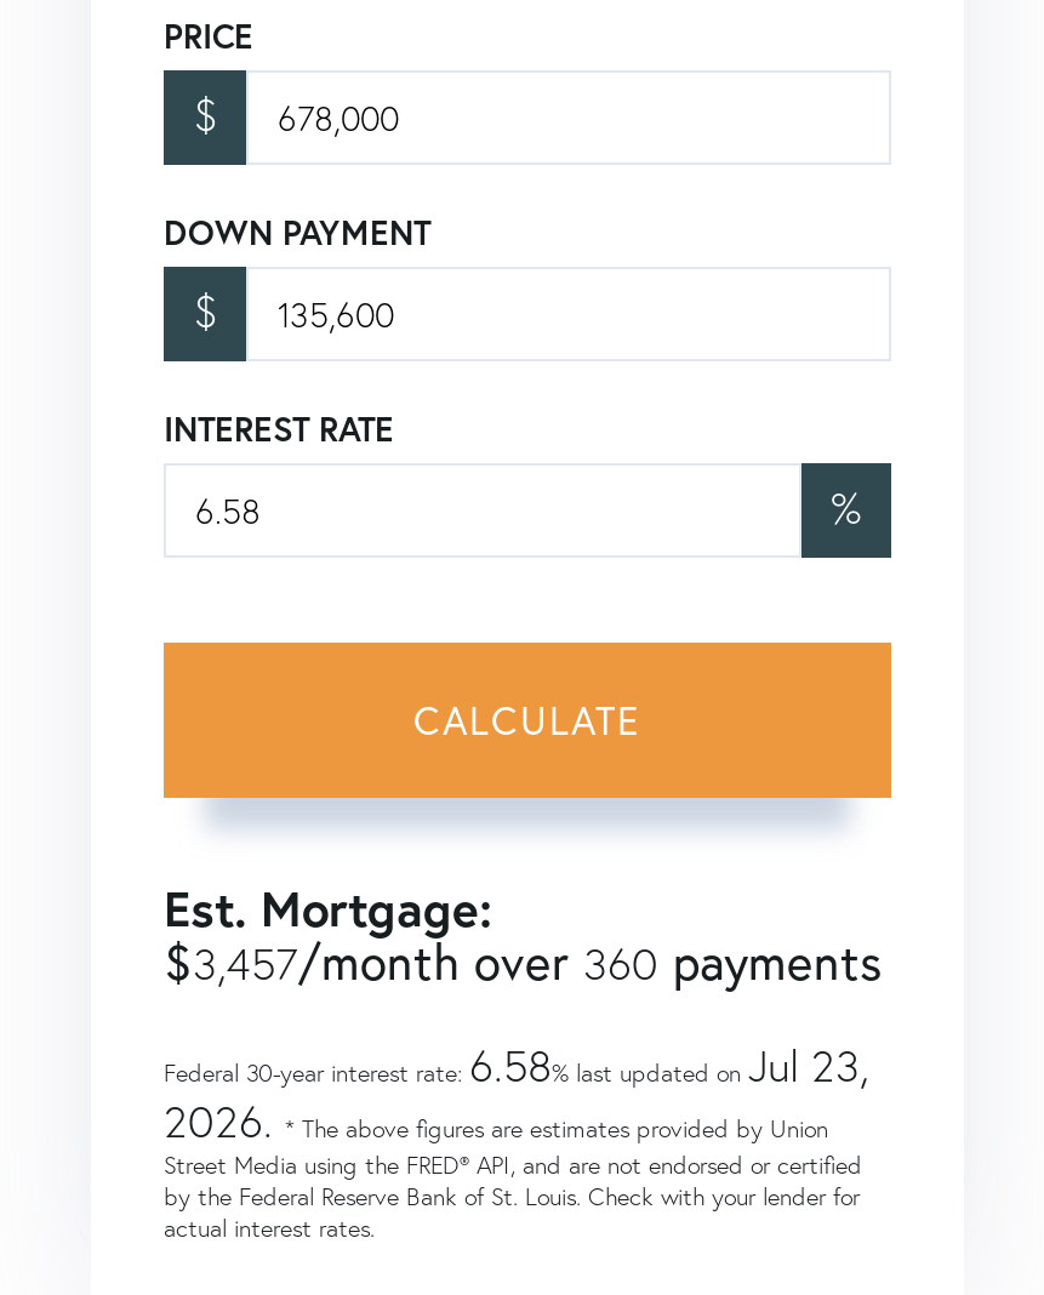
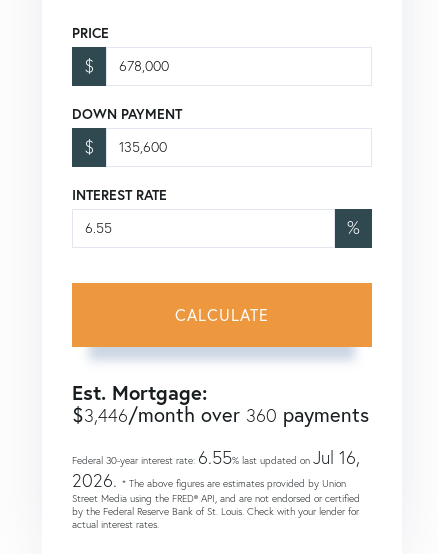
[164,929,882,995] $3,457/month over 360 payments -> [72,402,369,427] $3,446/month over 360 payments
[164,1038,869,1094] Federal 30-year interest rate: 6.58% last updated on Jul 23, -> [72,446,360,469] Federal 30-year interest rate: 6.55% last updated on Jul 16,

